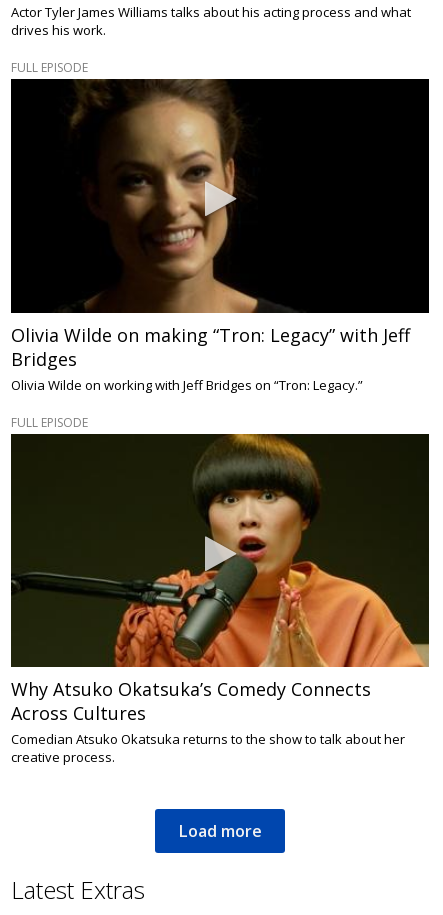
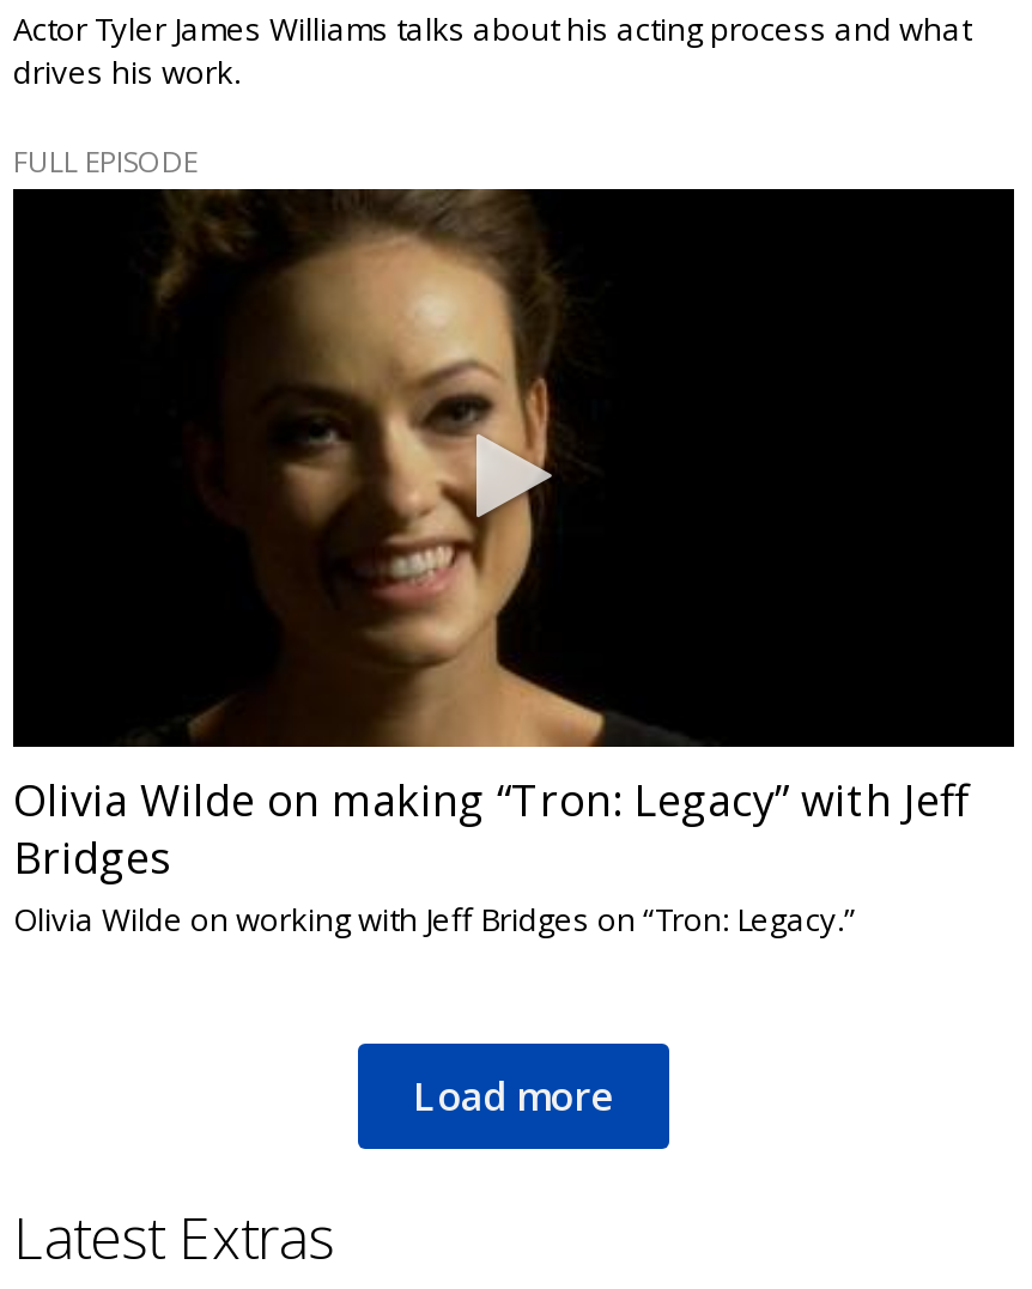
[11,413,88,430] FULL EPISODE -> none
[10,433,430,766] [image] | Why Atsuko Okatsuka’s Comedy Connects | Across Cultures | Comedian Atsuko Okatsuka returns to the show to talk about her | creative process. -> none

